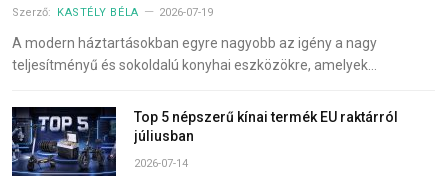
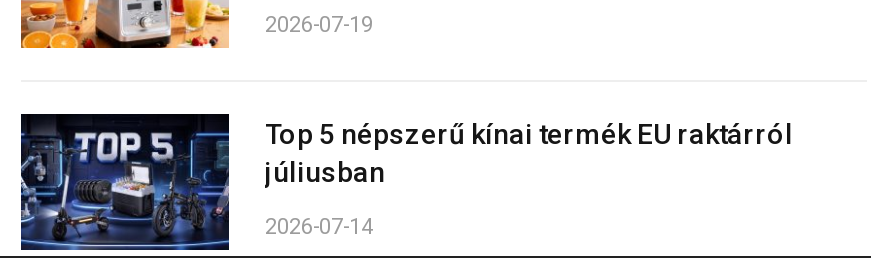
[12,6,139,19] Szerző: KASTÉLY BÉLA -> none
[12,35,377,73] A modern háztartásokban egyre nagyobb az igény a nagy | teljesítményű és sokoldalú konyhai eszközökre, amelyek… -> none

